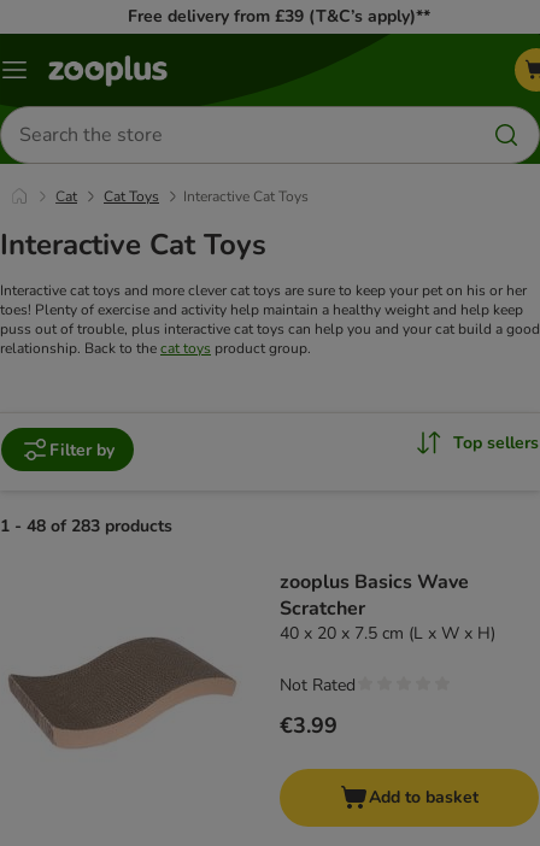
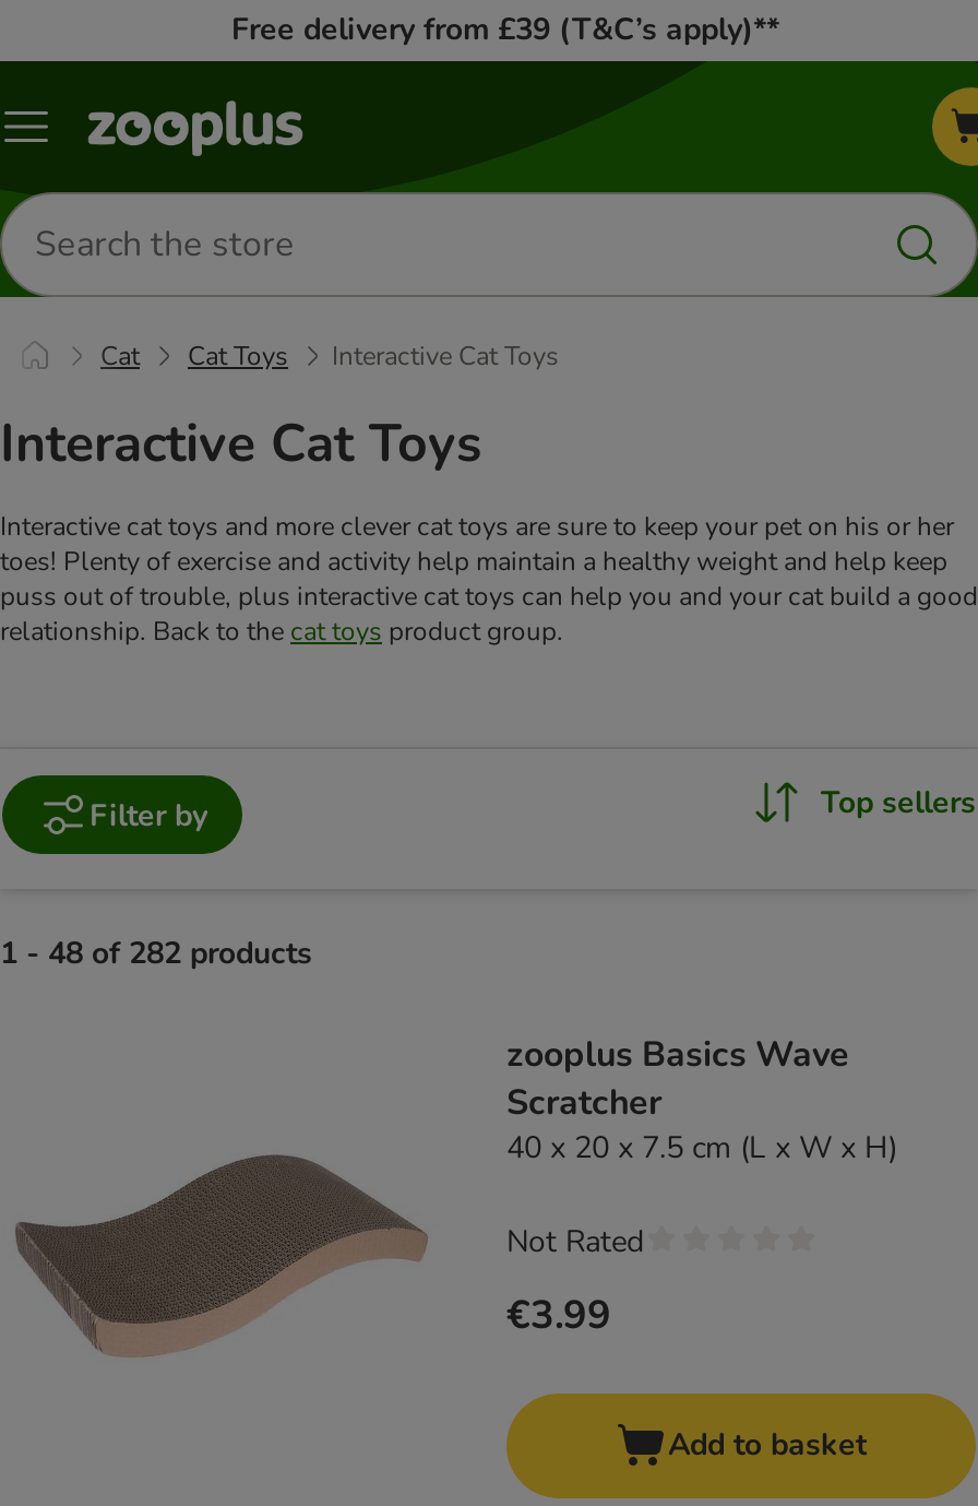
[0,515,172,538] 1 - 48 of 283 products -> [0,933,312,974] 1 - 48 of 282 products

